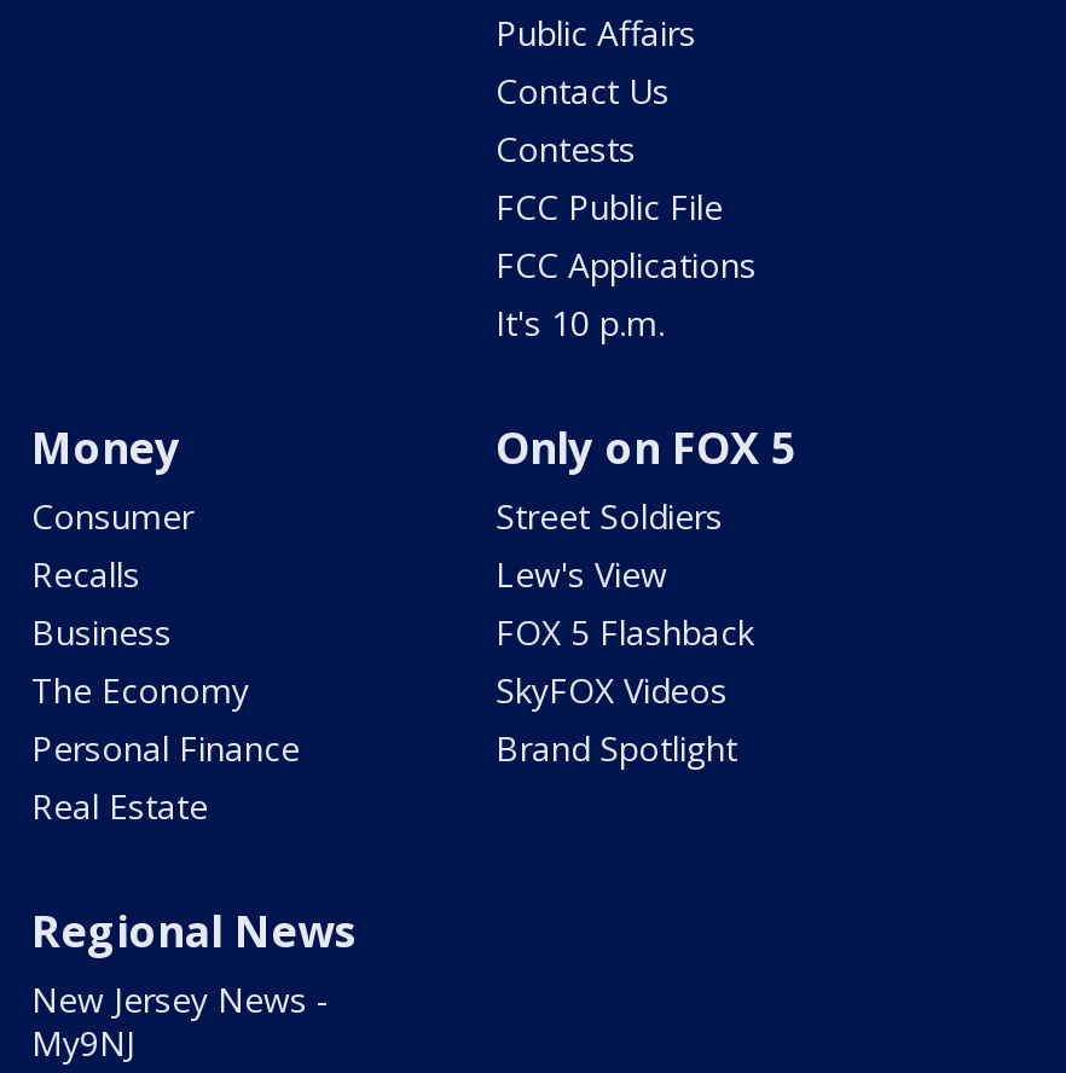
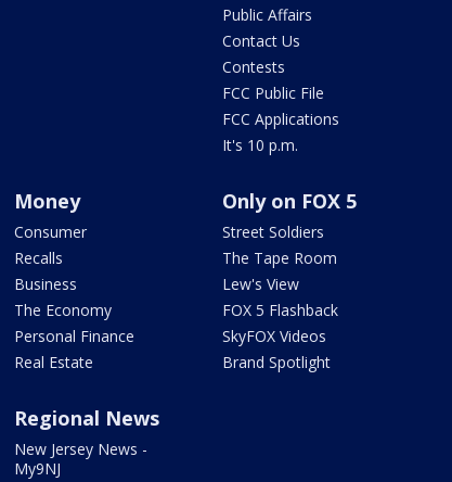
moved [496,551,754,771] -> [222,274,338,372]: Lew's View | FOX 5 Flashback | SkyFOX Videos | Brand Spotlight
none -> [222,248,337,268] The Tape Room

